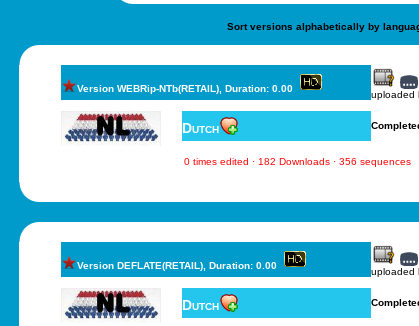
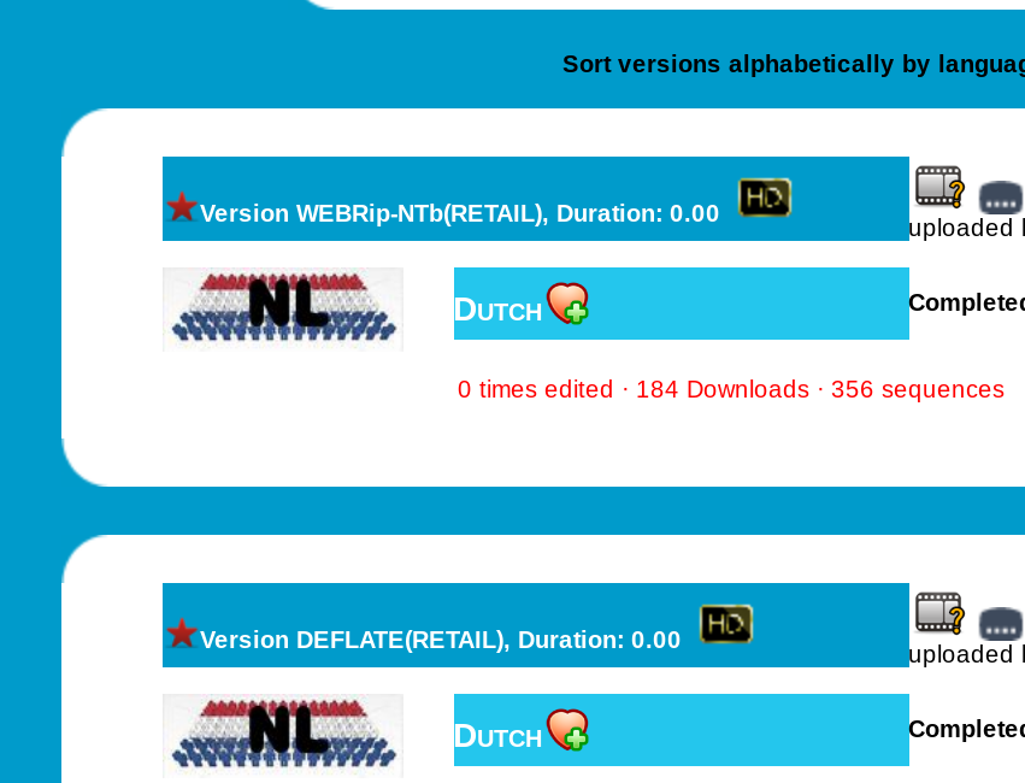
[183,156,410,167] 0 times edited · 182 Downloads · 356 sequences -> [458,376,1005,402] 0 times edited · 184 Downloads · 356 sequences

